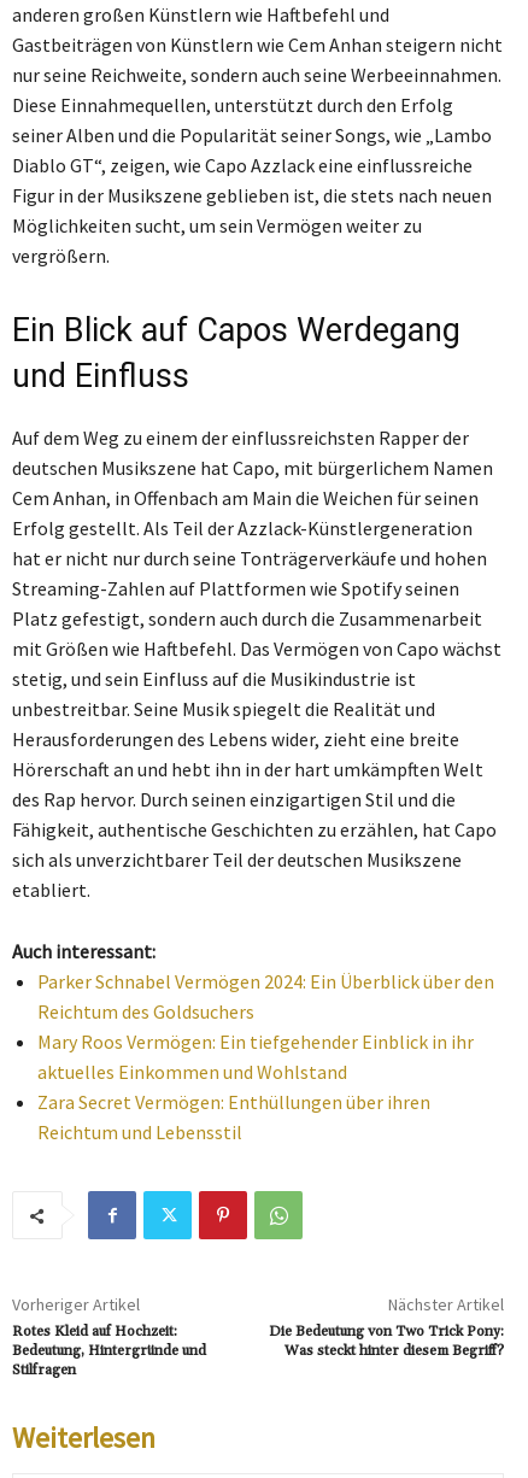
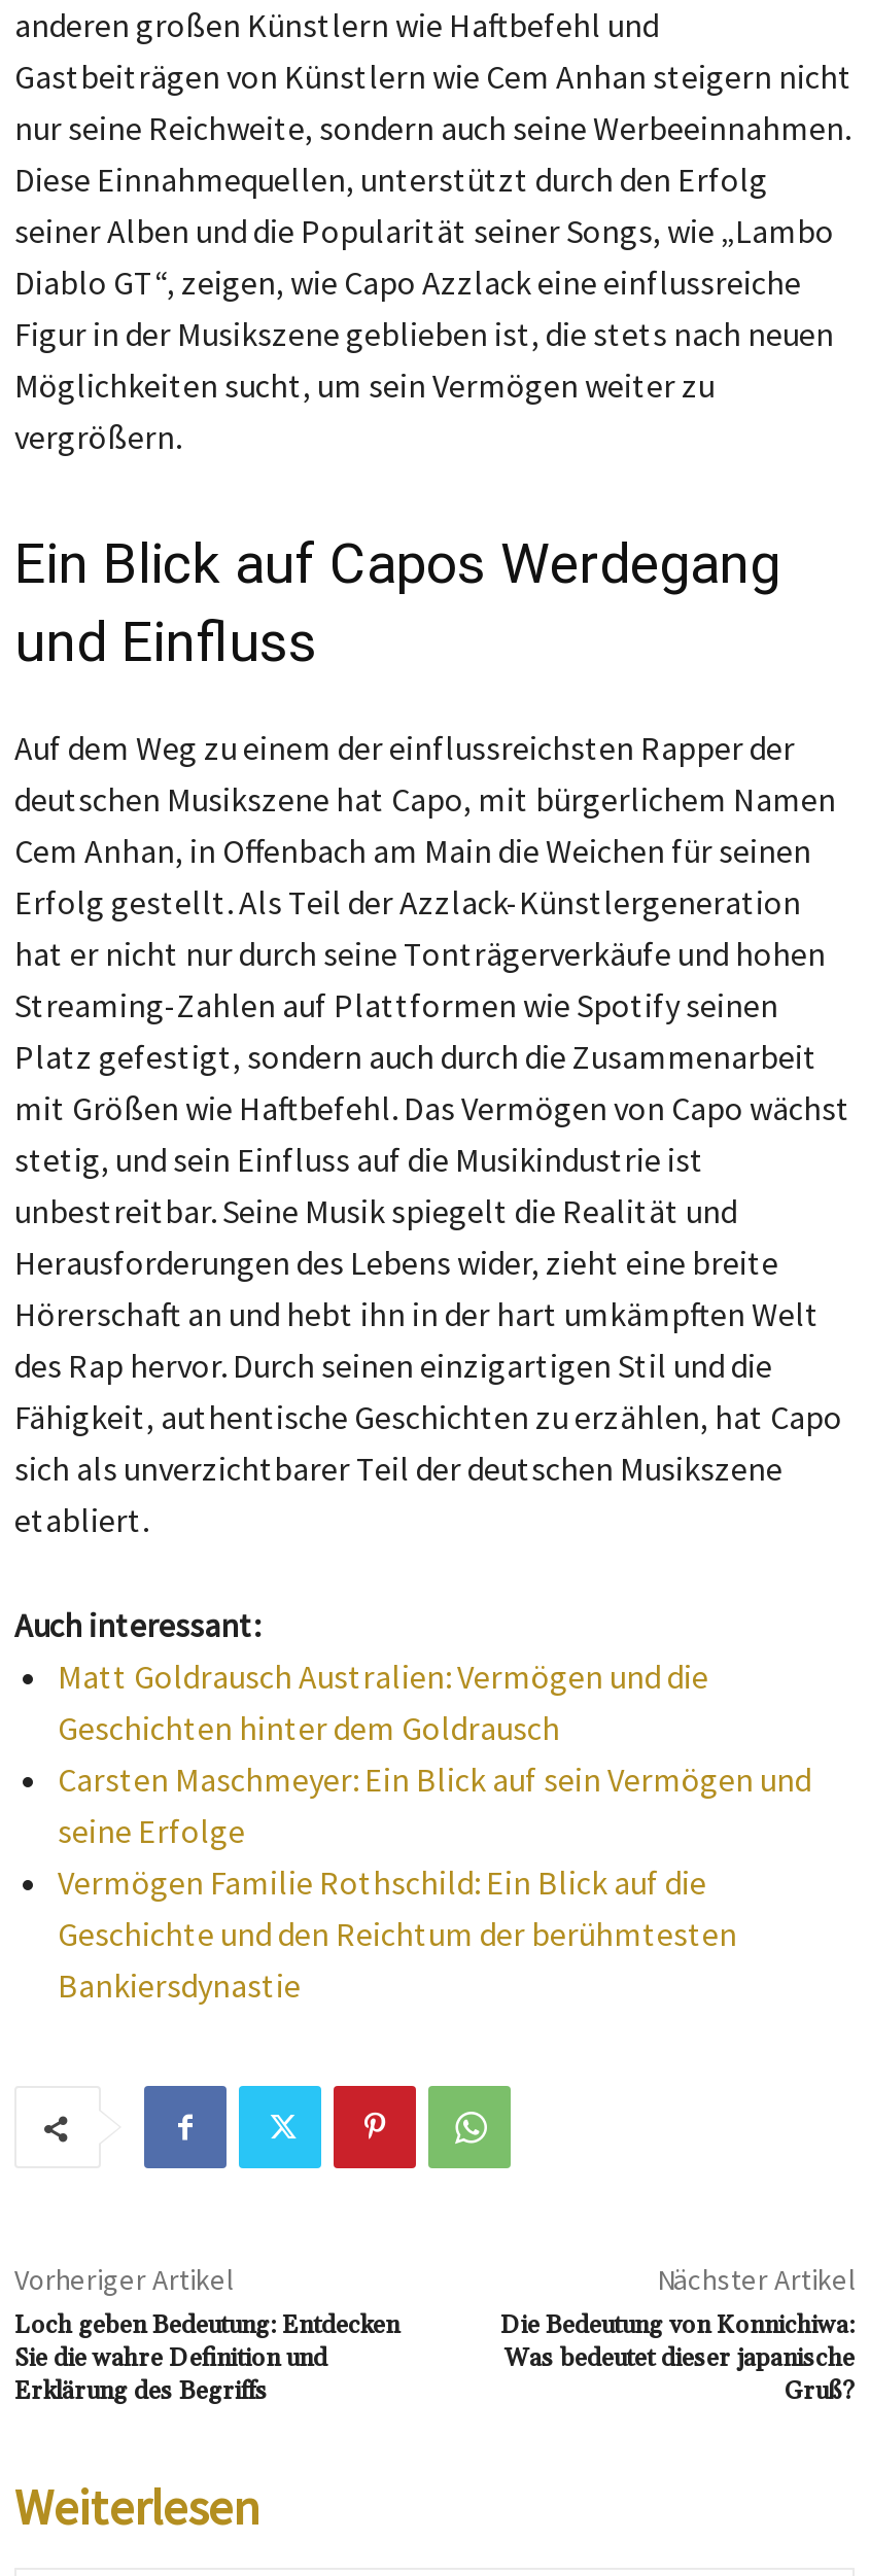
[37,970,494,1144] Parker Schnabel Vermögen 2024: Ein Überblick über den | Reichtum des Goldsuchers | Mary Roos Vermögen: Ein tiefgehender Einblick in ihr | aktuelles Einkommen und Wohlstand | Zara Secret Vermögen: Enthüllungen über ihren | Reichtum und Lebensstil -> [58,1656,811,2006] Matt Goldrausch Australien: Vermögen und die | Geschichten hinter dem Goldrausch | Carsten Maschmeyer: Ein Blick auf sein Vermögen und | seine Erfolge | Vermögen Familie Rothschild: Ein Blick auf die | Geschichte und den Reichtum der berühmtesten | Bankiersdynastie
[12,1323,206,1380] Rotes Kleid auf Hochzeit: | Bedeutung, Hintergründe und | Stilfragen -> [14,2311,399,2408] Loch geben Bedeutung: Entdecken | Sie die wahre Definition und | Erklärung des Begriffs
[269,1323,504,1360] Die Bedeutung von Two Trick Pony: | Was steckt hinter diesem Begriff? -> [500,2311,855,2408] Die Bedeutung von Konnichiwa: | Was bedeutet dieser japanische | Gruß?

